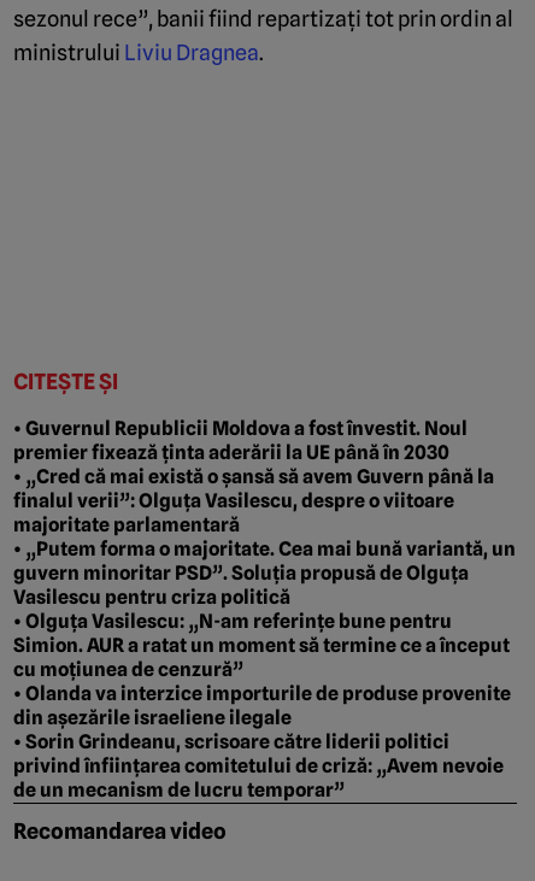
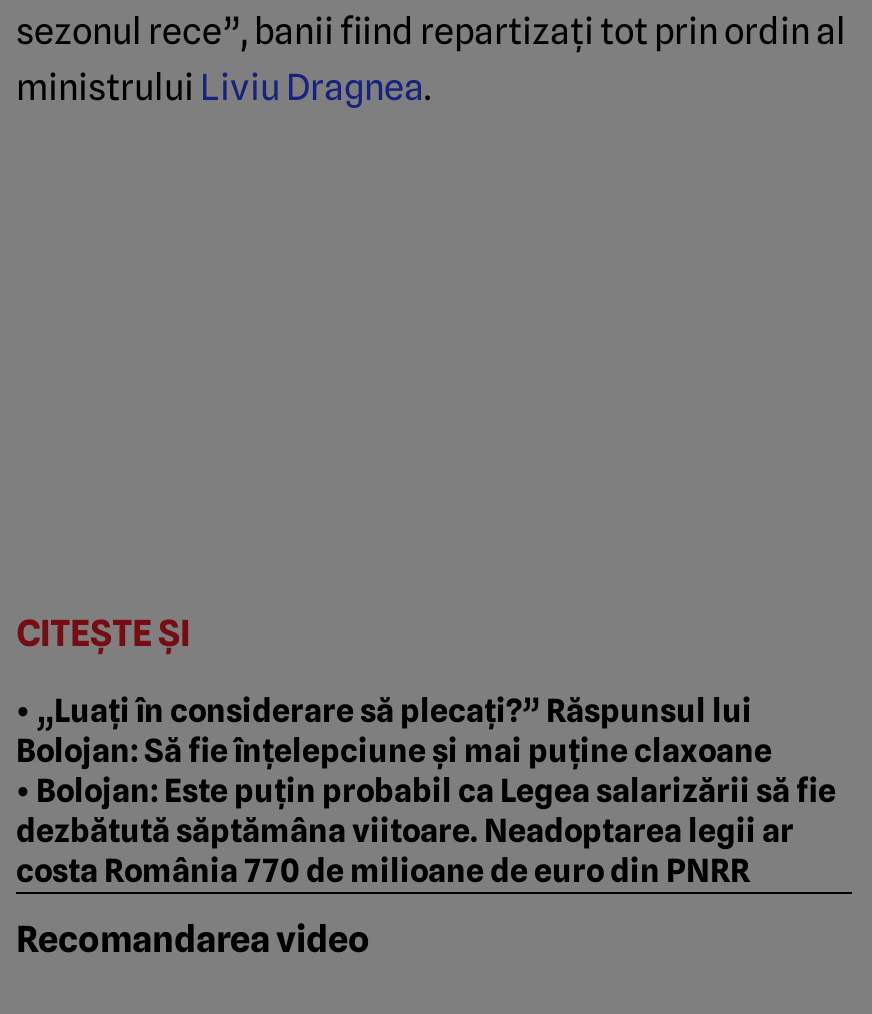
[13,417,516,801] • Guvernul Republicii Moldova a fost învestit. Noul | premier fixează ținta aderării la UE până în 2030 | • „Cred că mai există o șansă să avem Guvern până la | finalul verii”: Olguța Vasilescu, despre o viitoare | majoritate parlamentară | • „Putem forma o majoritate. Cea mai bună variantă, un | guvern minoritar PSD”. Soluția propusă de Olguța | Vasilescu pentru criza politică | • Olguța Vasilescu: „N-am referințe bune pentru | Simion. AUR a ratat un moment să termine ce a început | cu moțiunea de cenzură” | • Olanda va interzice importurile de produse provenite | din așezările israeliene ilegale | • Sorin Grindeanu, scrisoare către liderii politici | privind înființarea comitetului de criză: „Avem nevoie | de un mecanism de lucru temporar” -> [16,691,836,889] • „Luați în considerare să plecați?” Răspunsul lui | Bolojan: Să fie înțelepciune și mai puține claxoane | • Bolojan: Este puțin probabil ca Legea salarizării să fie | dezbătută săptămâna viitoare. Neadoptarea legii ar | costa România 770 de milioane de euro din PNRR

